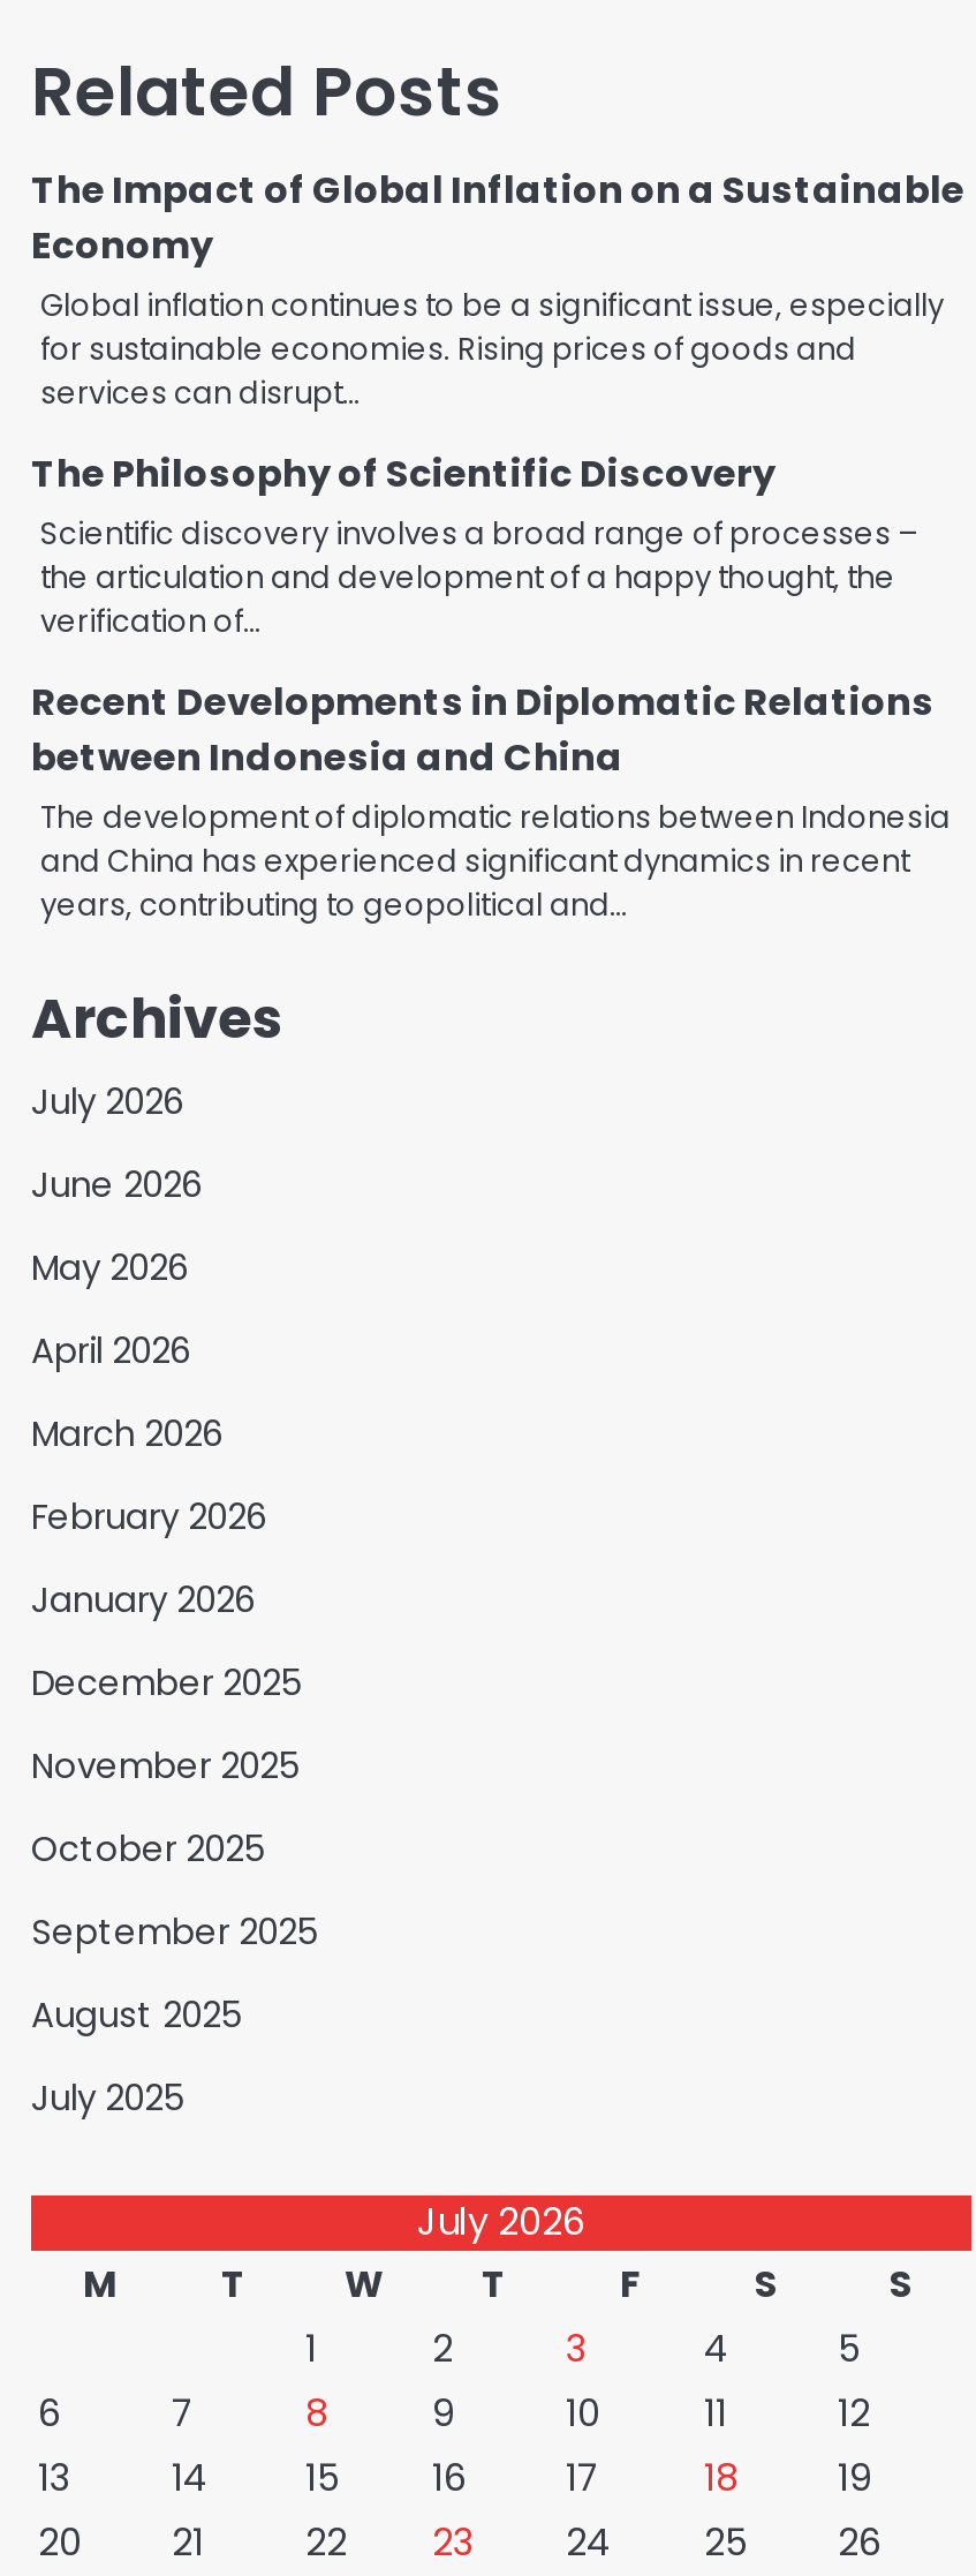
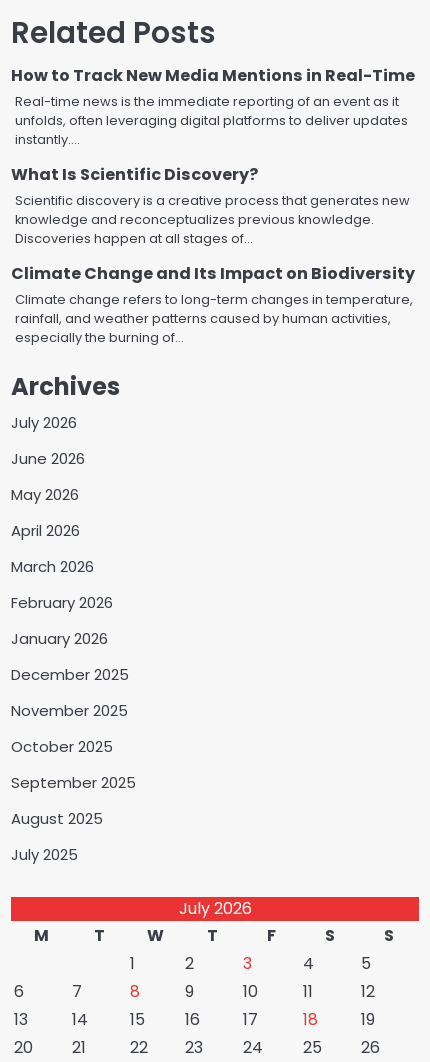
[31,164,964,416] The Impact of Global Inflation on a Sustainable | Economy | Global inflation continues to be a significant issue, especially | for sustainable economies. Rising prices of goods and | services can disrupt… -> [11,64,415,149] How to Track New Media Mentions in Real-Time | Real-time news is the immediate reporting of an event as it | unfolds, often leveraging digital platforms to deliver updates | instantly.…
[31,448,918,644] The Philosophy of Scientific Discovery | Scientific discovery involves a broad range of processes – | the articulation and development of a happy thought, the | verification of… -> [11,163,410,248] What Is Scientific Discovery? | Scientific discovery is a creative process that generates new | knowledge and reconceptualizes previous knowledge. | Discoveries happen at all stages of…
[31,676,951,928] Recent Developments in Diplomatic Relations | between Indonesia and China | The development of diplomatic relations between Indonesia | and China has experienced significant dynamics in recent | years, contributing to geopolitical and… -> [11,262,415,347] Climate Change and Its Impact on Biodiversity | Climate change refers to long-term changes in temperature, | rainfall, and weather patterns caused by human activities, | especially the burning of…

